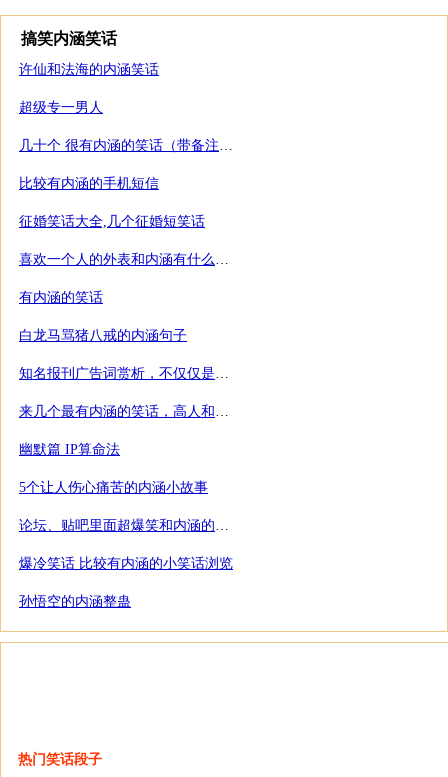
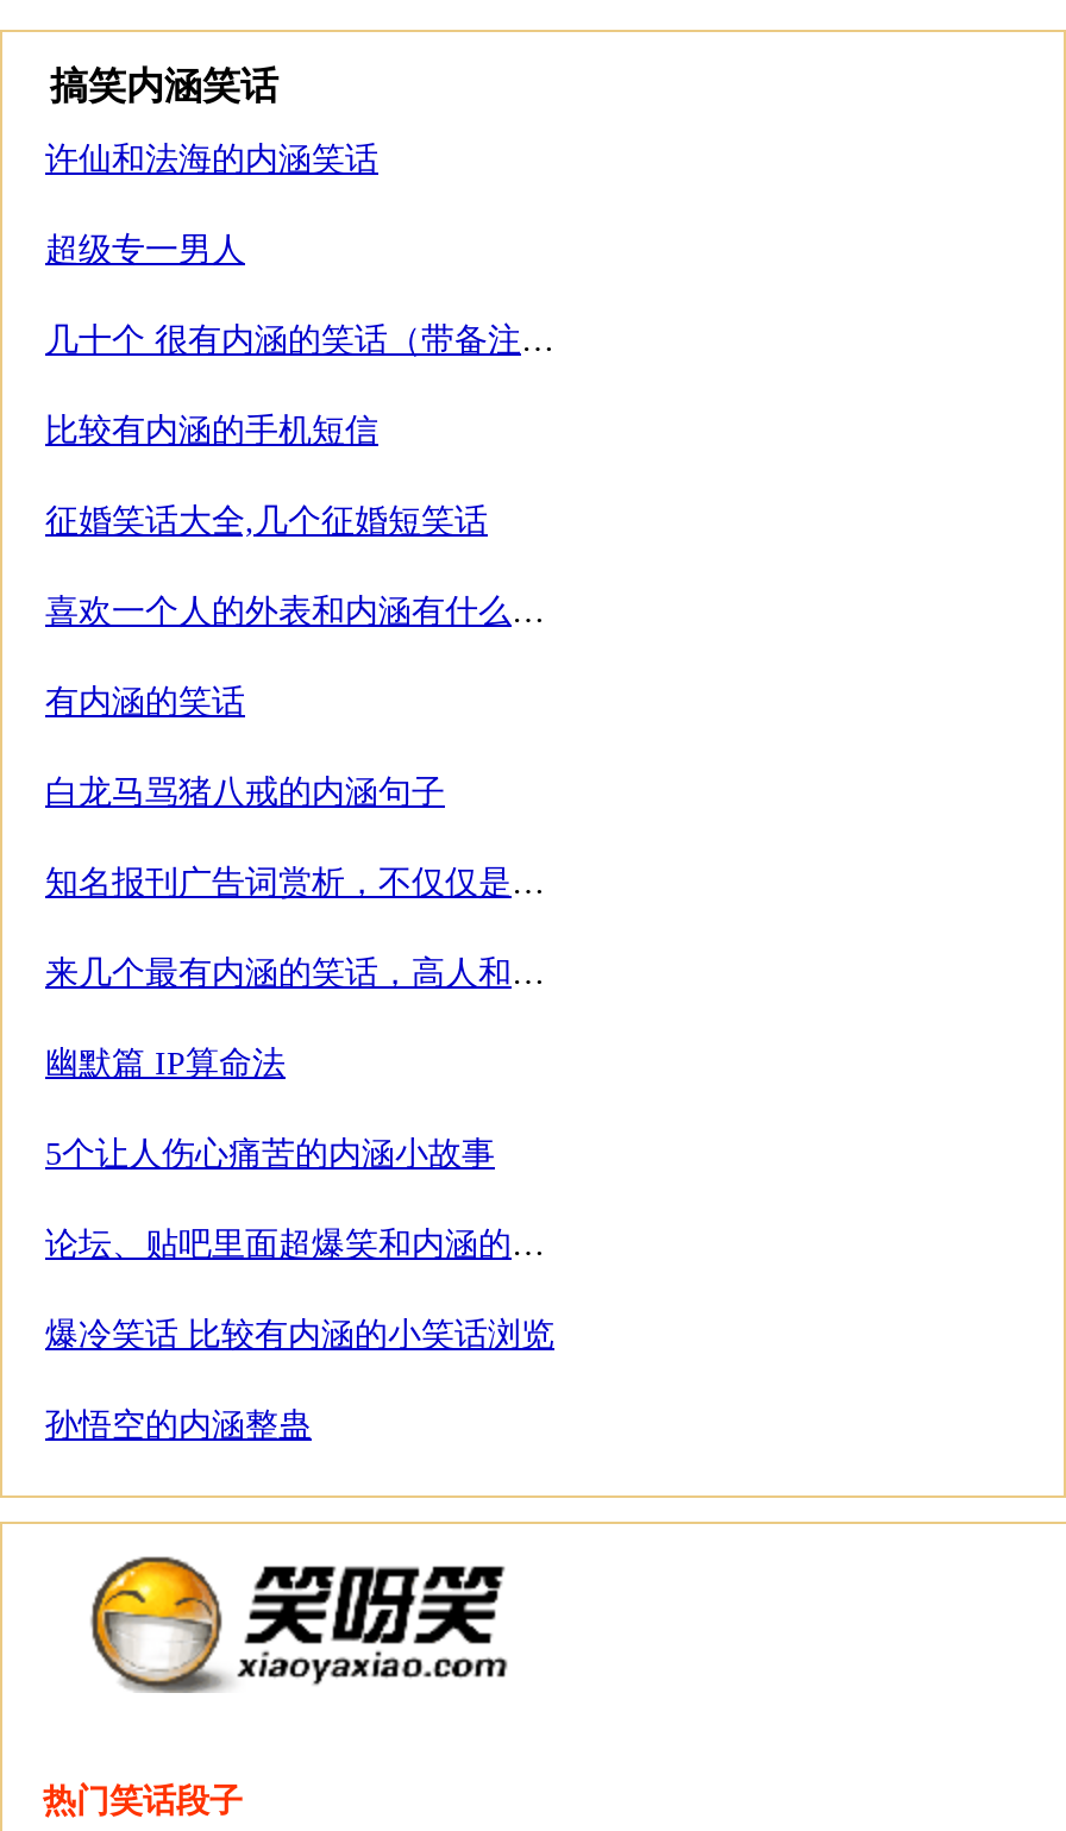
none -> [88,1555,509,1695] [image]

